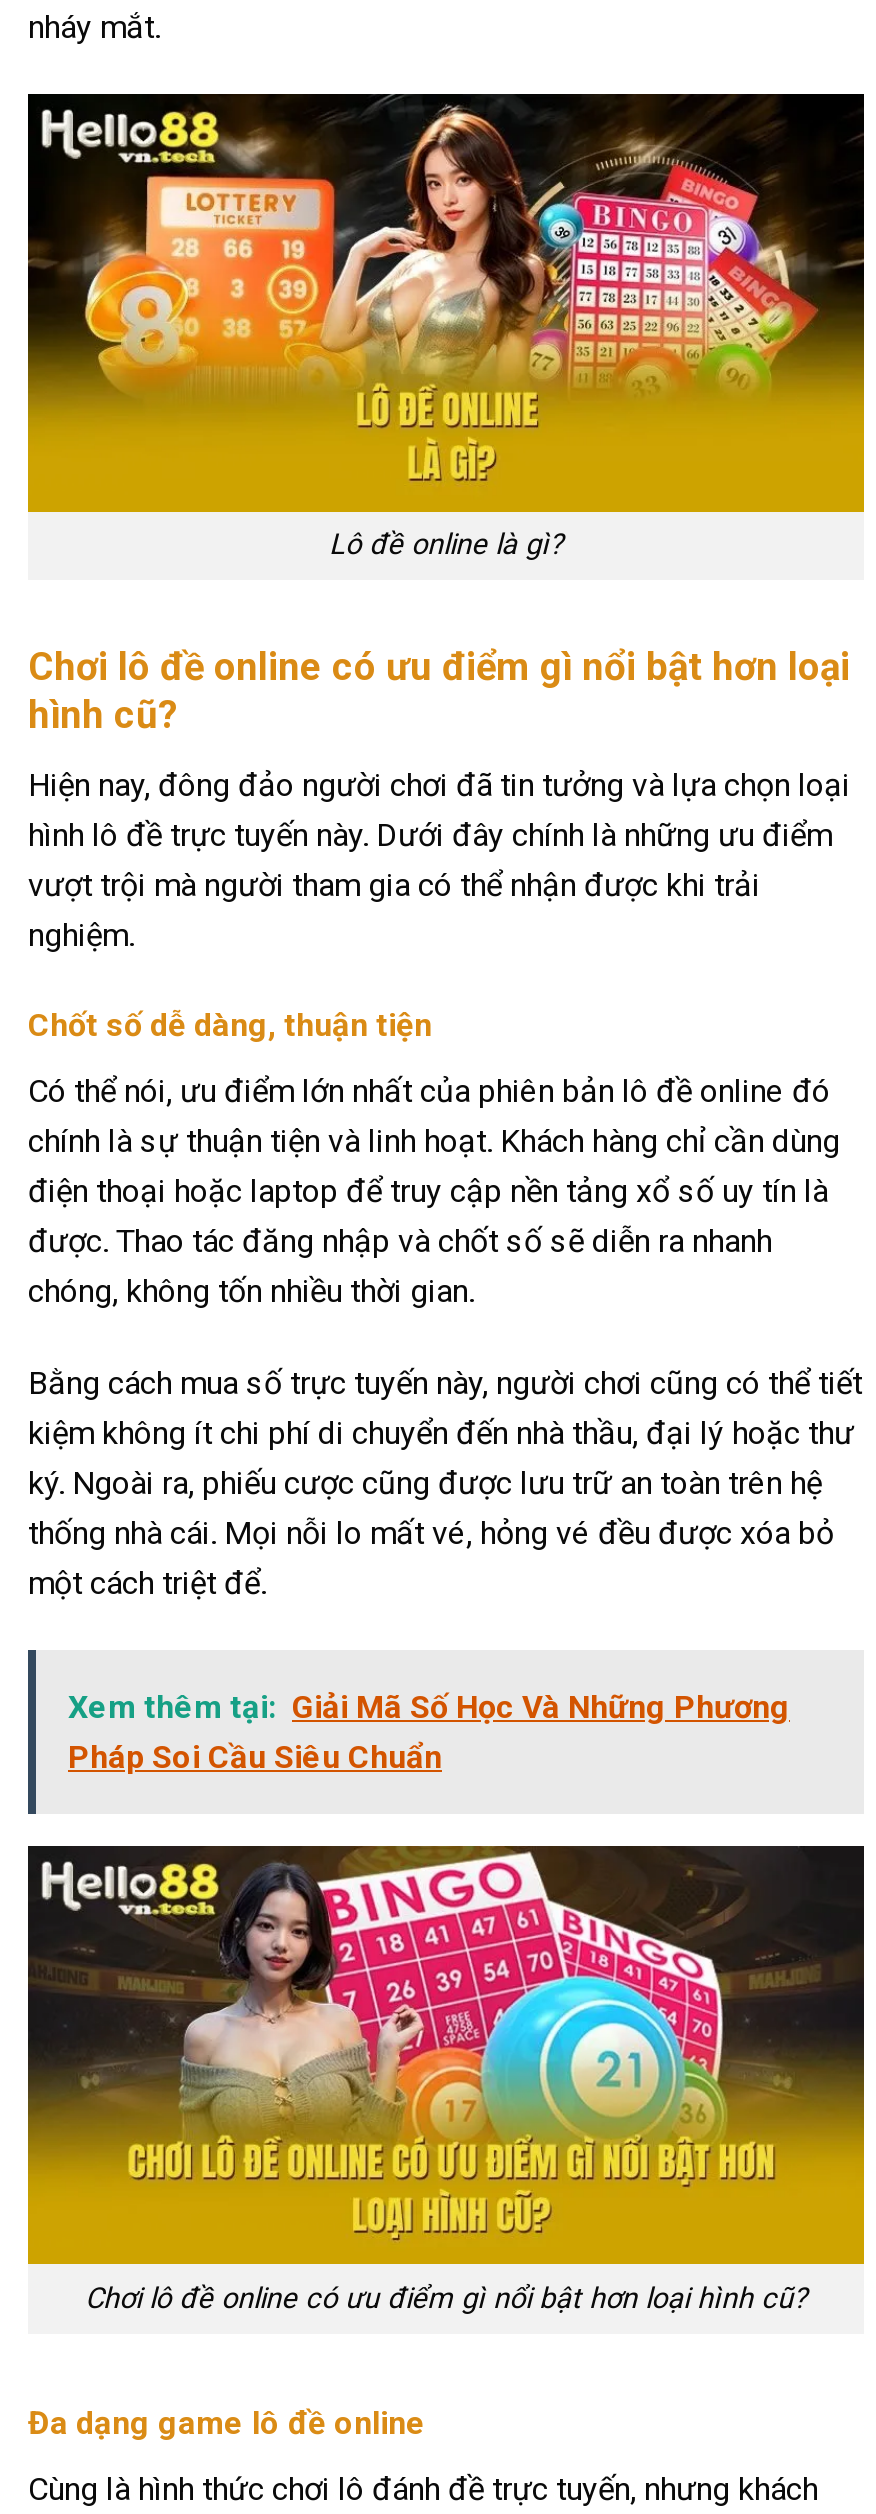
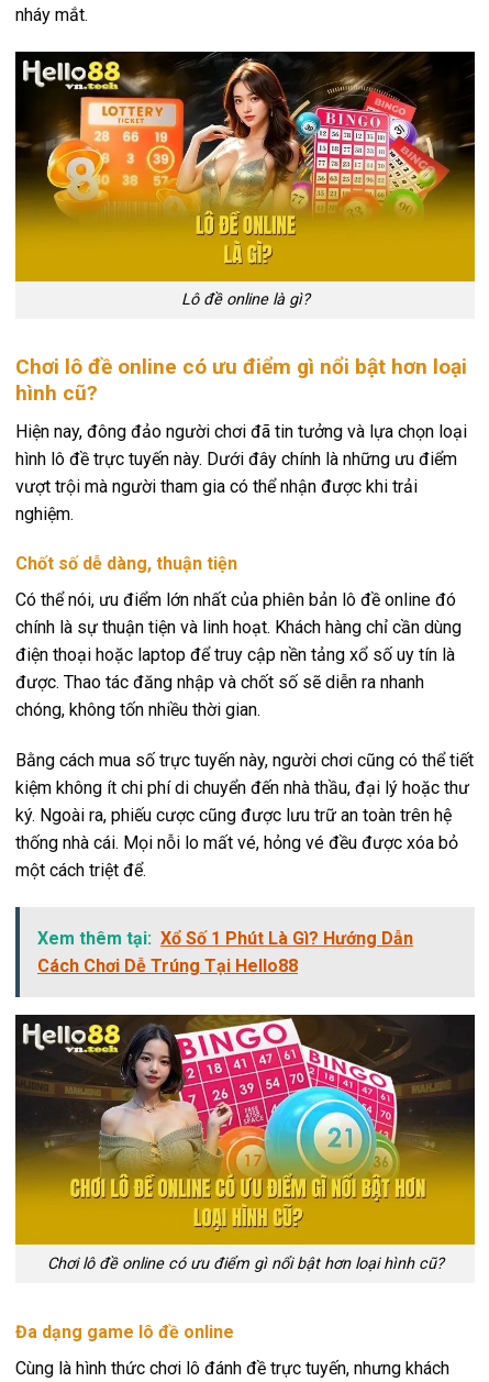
[68,1688,790,1776] Xem thêm tại: Giải Mã Số Học Và Những Phương | Pháp Soi Cầu Siêu Chuẩn -> [37,928,413,976] Xem thêm tại: Xổ Số 1 Phút Là Gì? Hướng Dẫn | Cách Chơi Dễ Trúng Tại Hello88

